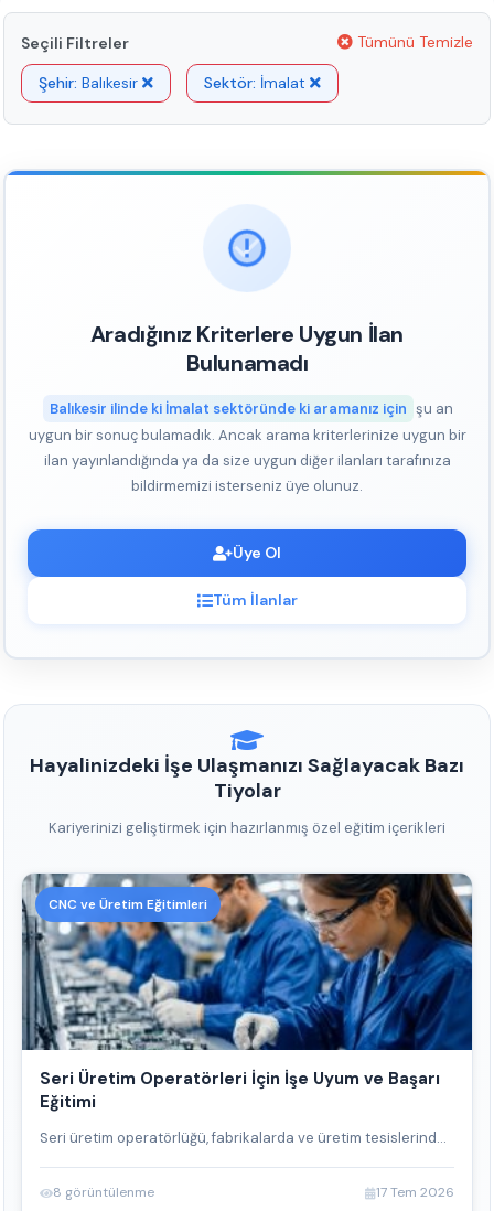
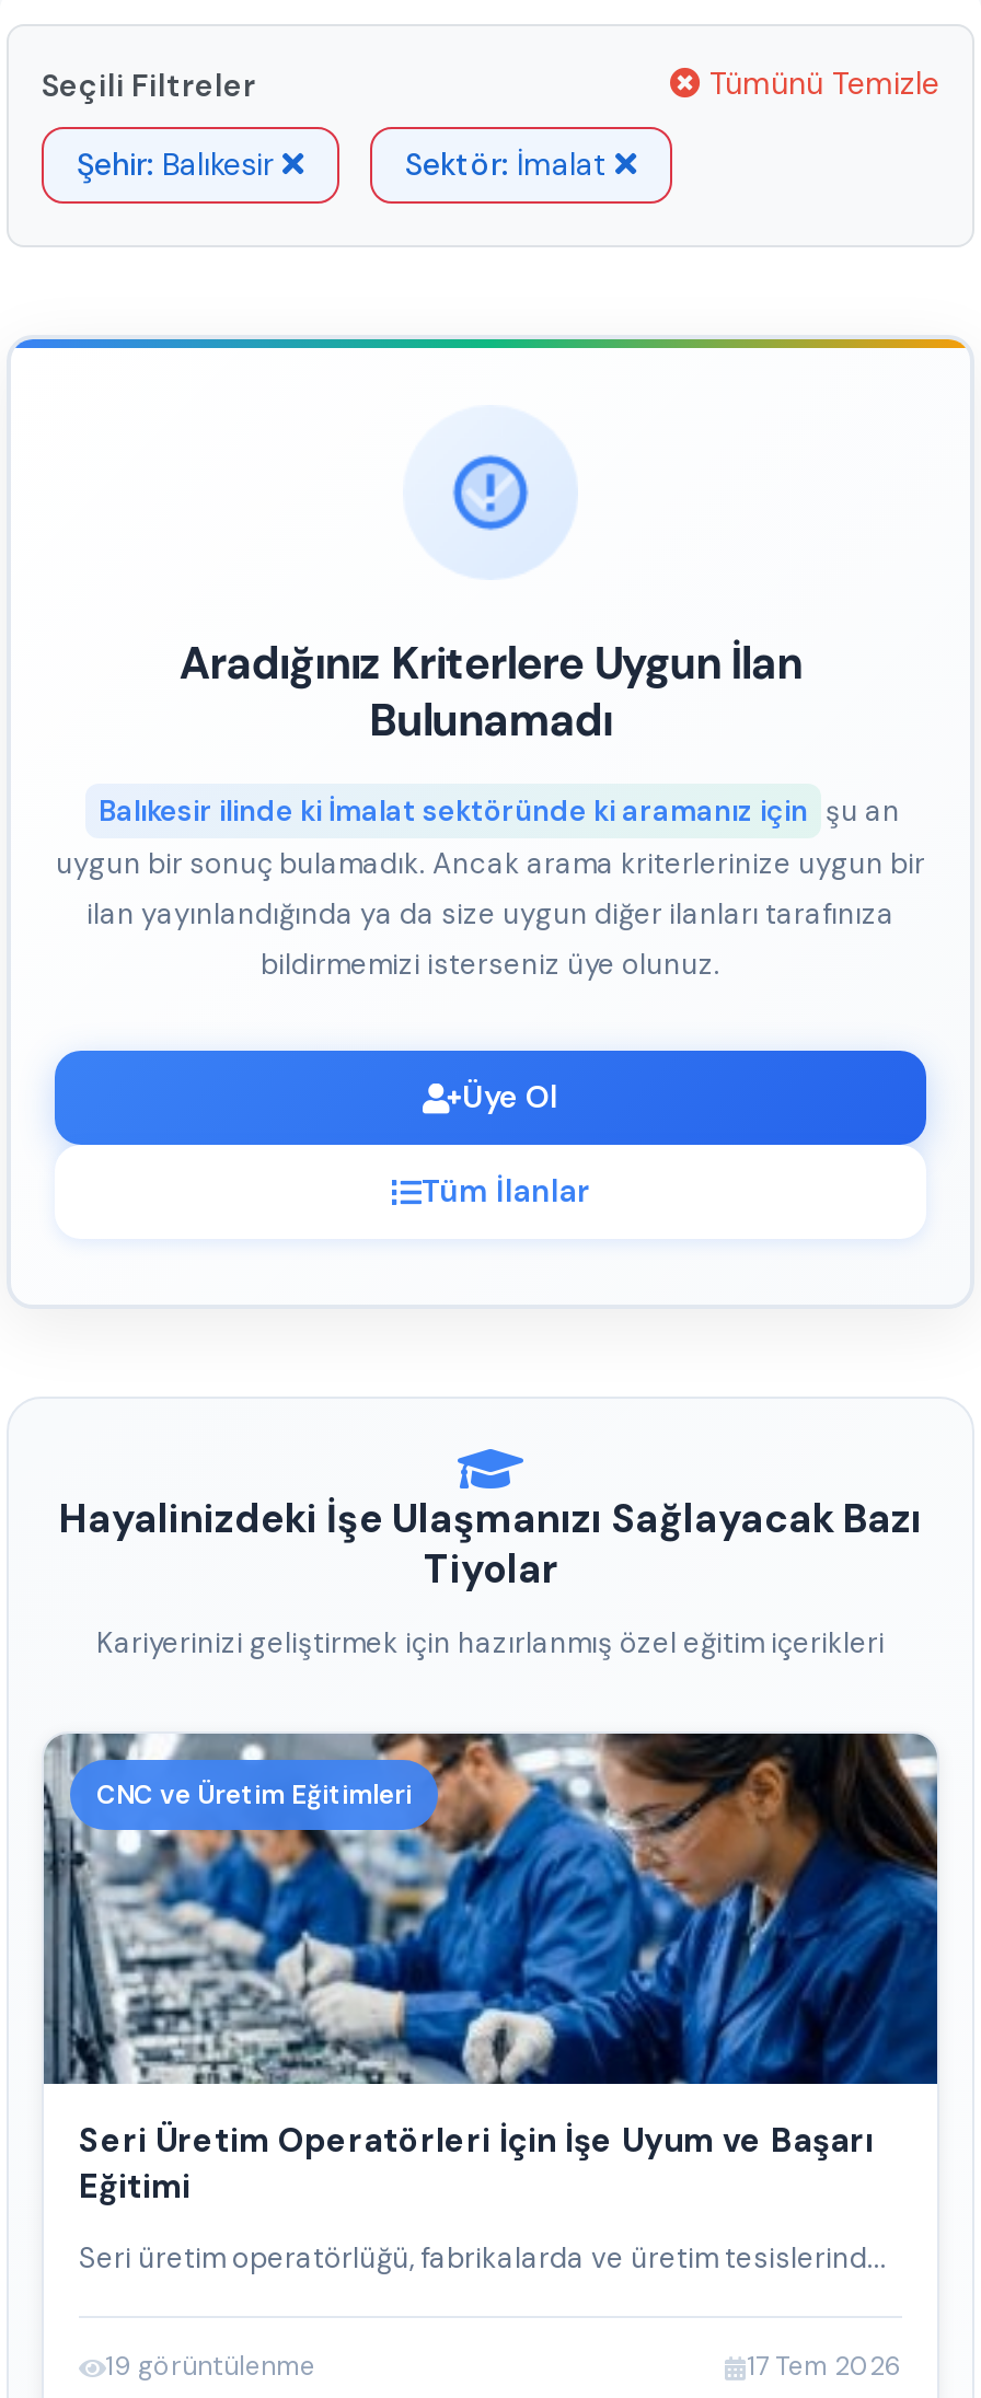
[53,1183,154,1201] 8 görüntülenme -> [105,2349,315,2384] 19 görüntülenme

